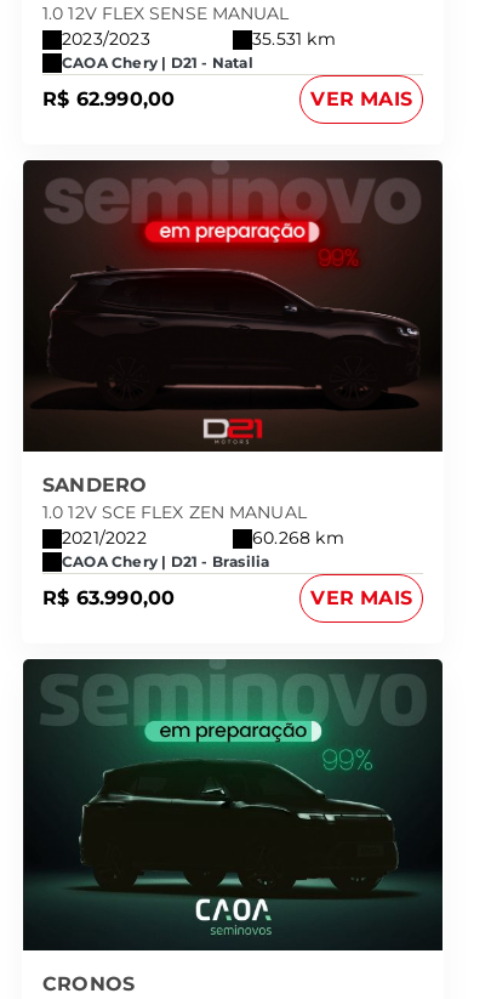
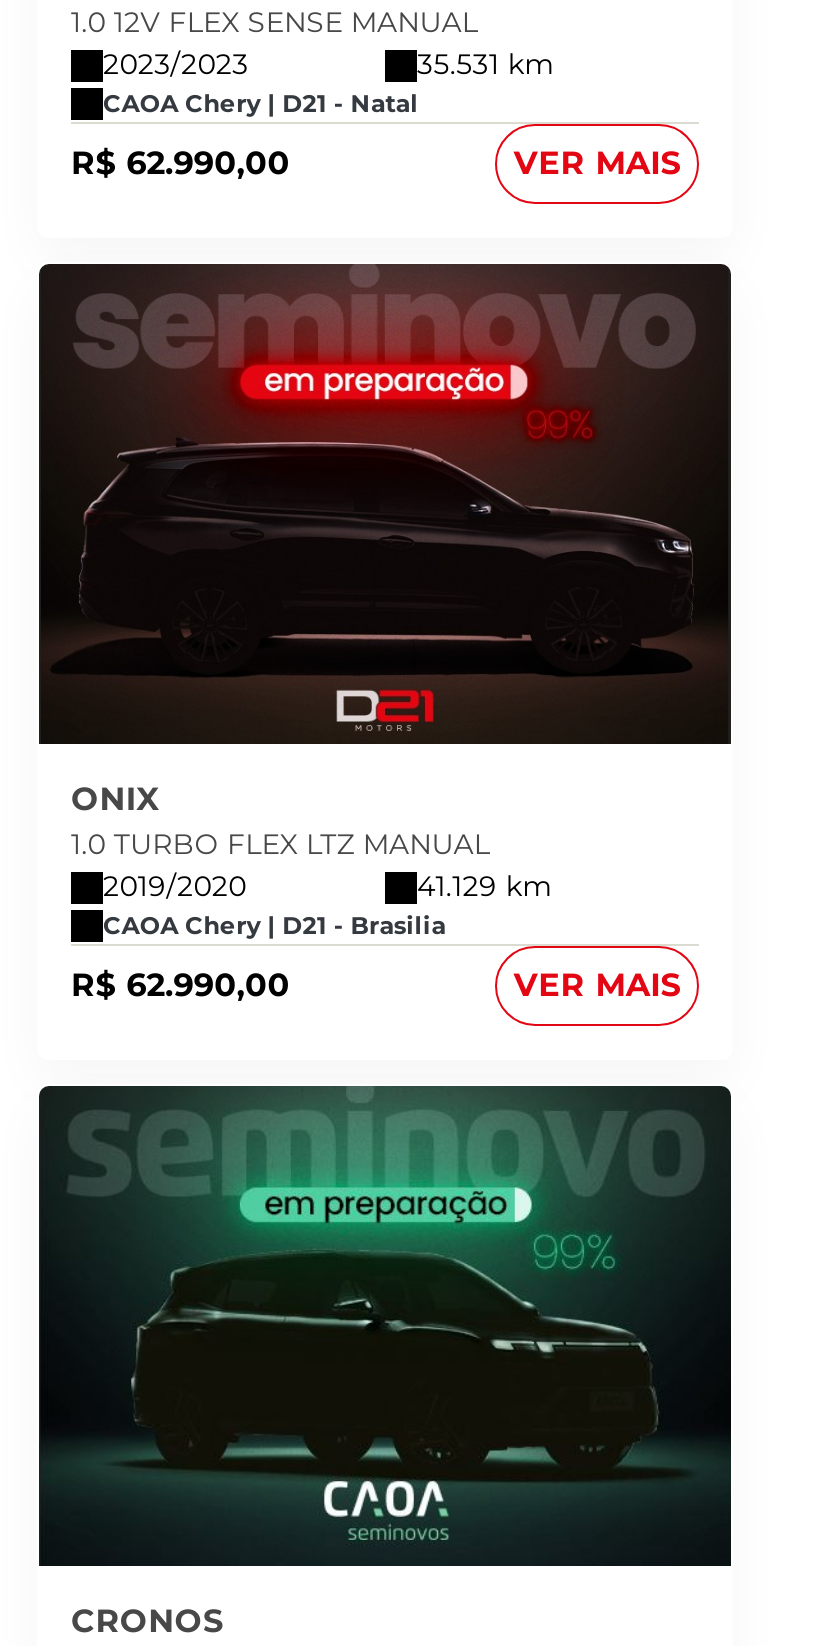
[42,474,344,549] SANDERO | 1.0 12V SCE FLEX ZEN MANUAL | 2021/2022 | 60.268 km -> [71,780,553,904] ONIX | 1.0 TURBO FLEX LTZ MANUAL | 2019/2020 | 41.129 km
[42,586,175,609] R$ 63.990,00 -> [71,966,290,1004] R$ 62.990,00

